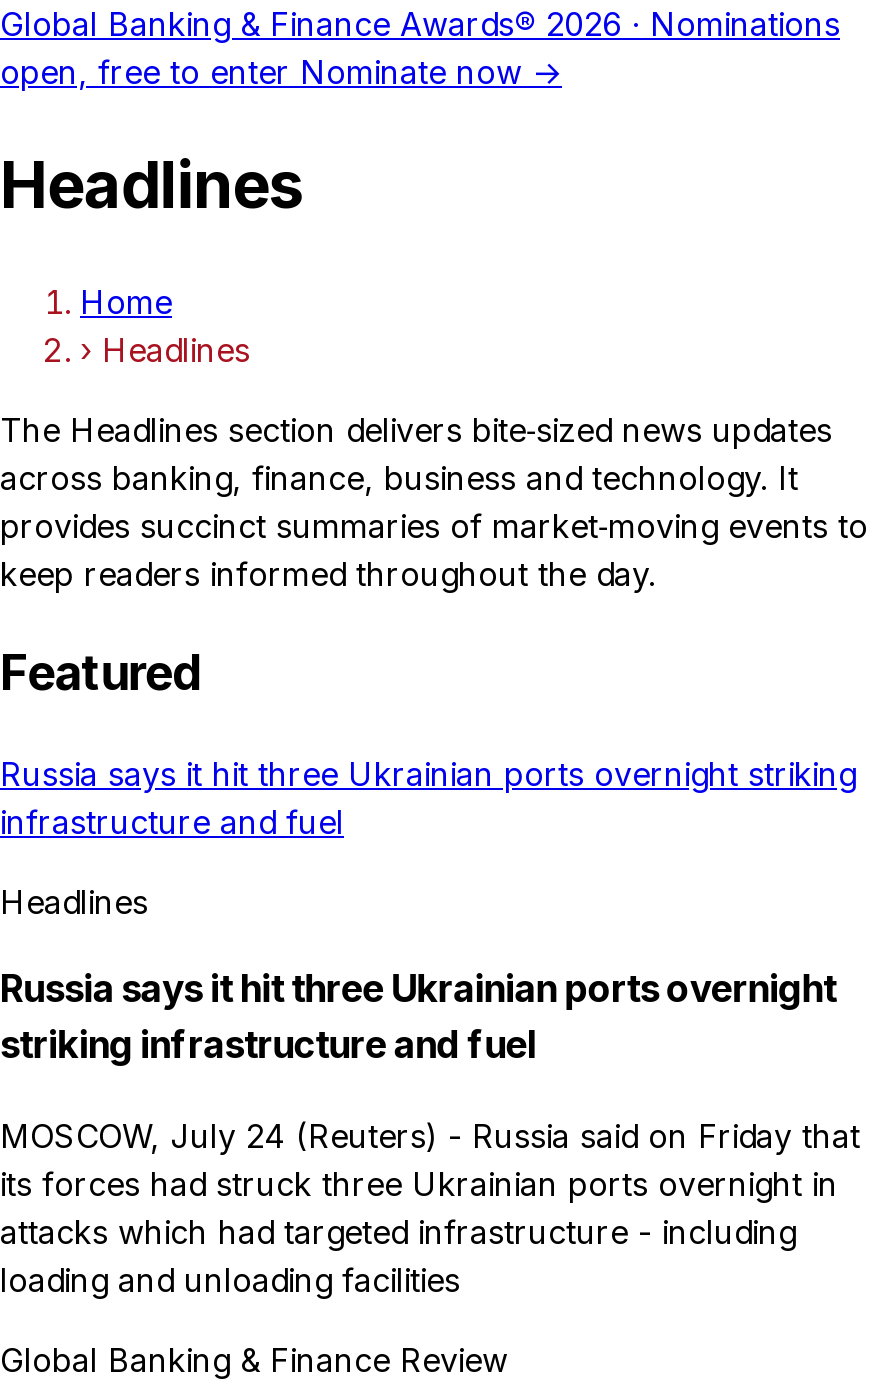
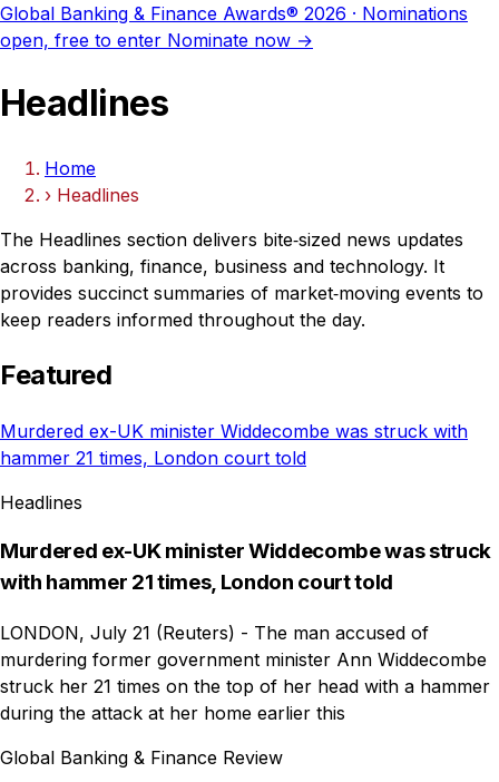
[0,753,856,841] Russia says it hit three Ukrainian ports overnight striking | infrastructure and fuel -> [0,420,468,469] Murdered ex-UK minister Widdecombe was struck with | hammer 21 times, London court told
[0,967,836,1069] Russia says it hit three Ukrainian ports overnight | striking infrastructure and fuel -> [0,538,491,595] Murdered ex-UK minister Widdecombe was struck | with hammer 21 times, London court told
[0,1116,860,1300] MOSCOW, July 24 (Reuters) - Russia said on Friday that | its forces had struck three Ukrainian ports overnight in | attacks which had targeted infrastructure - including | loading and unloading facilities -> [0,622,490,724] LONDON, July 21 (Reuters) - The man accused of | murdering former government minister Ann Widdecombe | struck her 21 times on the top of her head with a hammer | during the attack at her home earlier this

